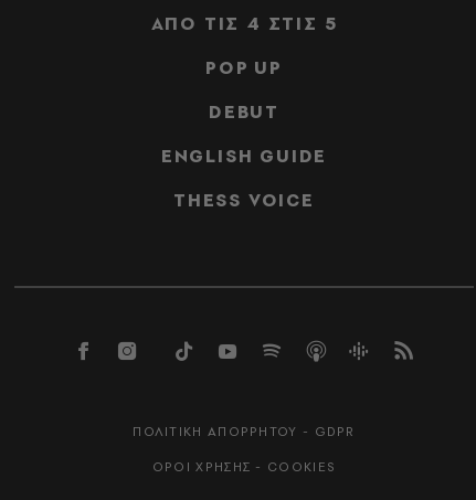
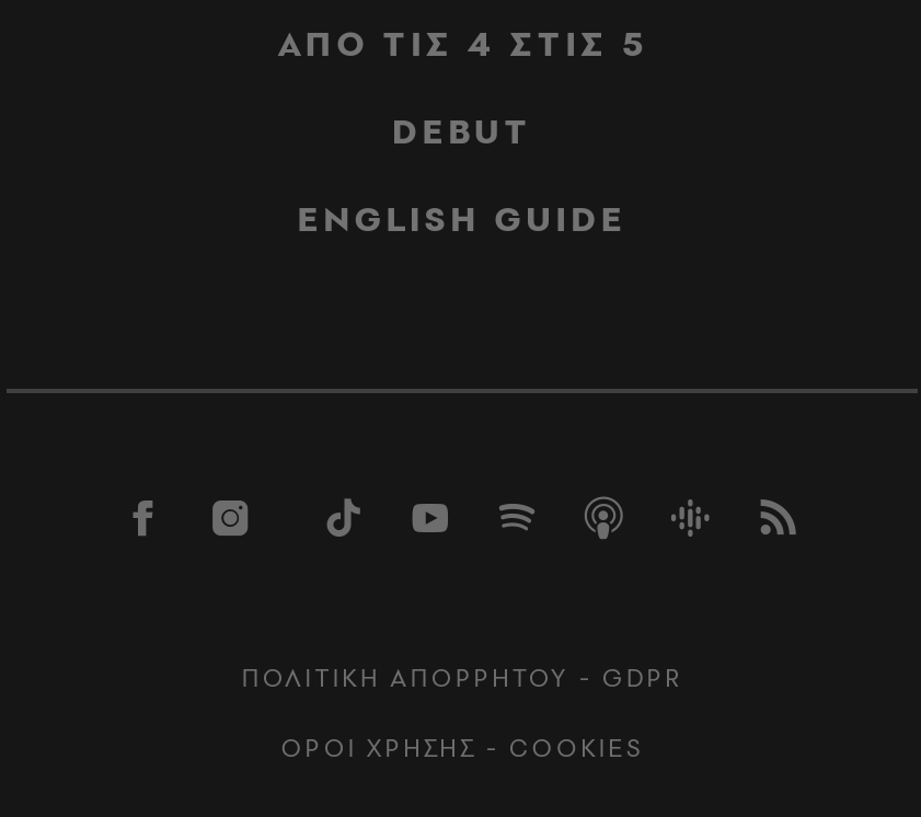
[206,55,283,80] POP UP -> none
[174,188,315,212] THESS VOICE -> none

